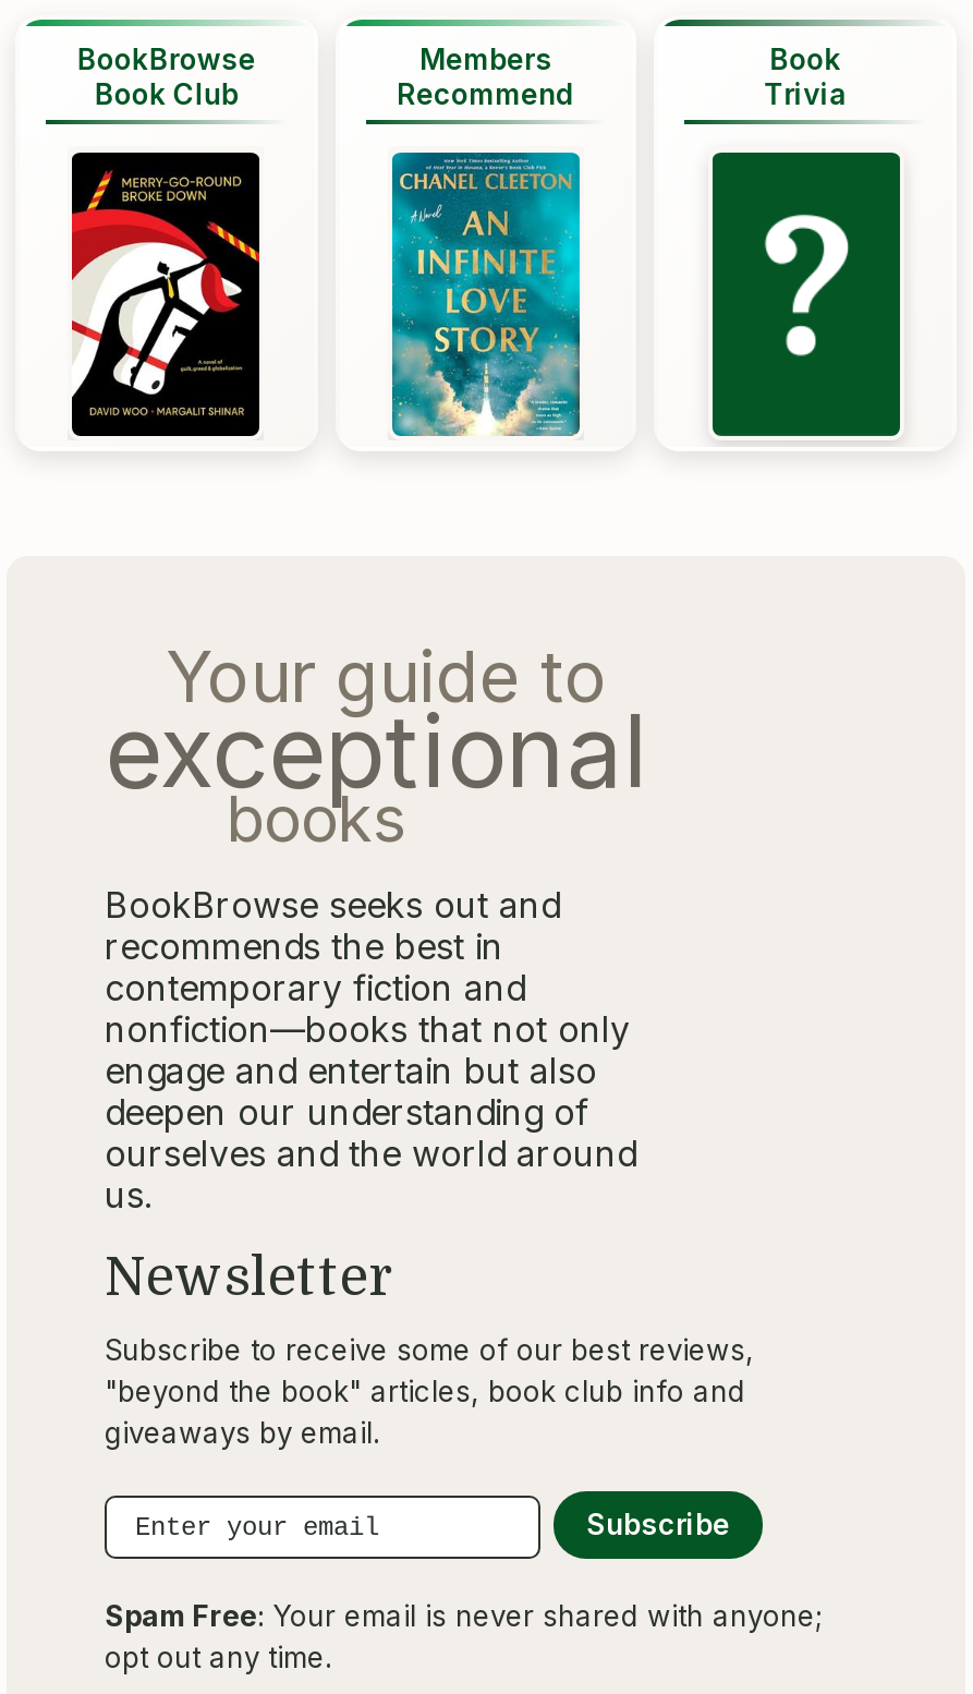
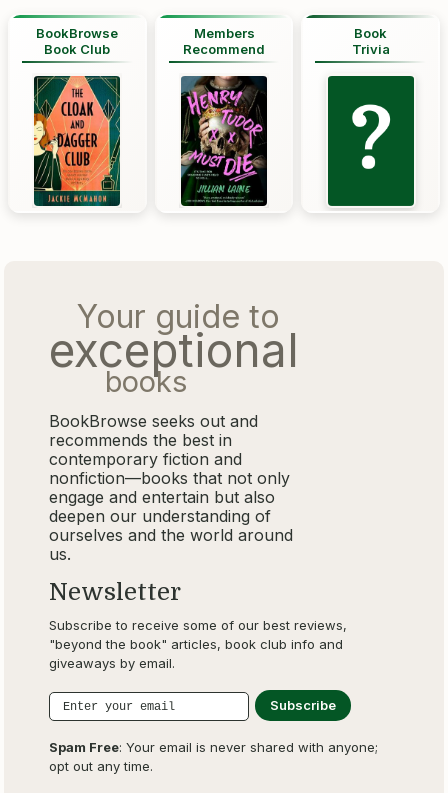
[70,150,262,438] [image] -> [33,75,121,207] [image]
[390,150,582,438] [image] -> [180,75,268,207] [image]

